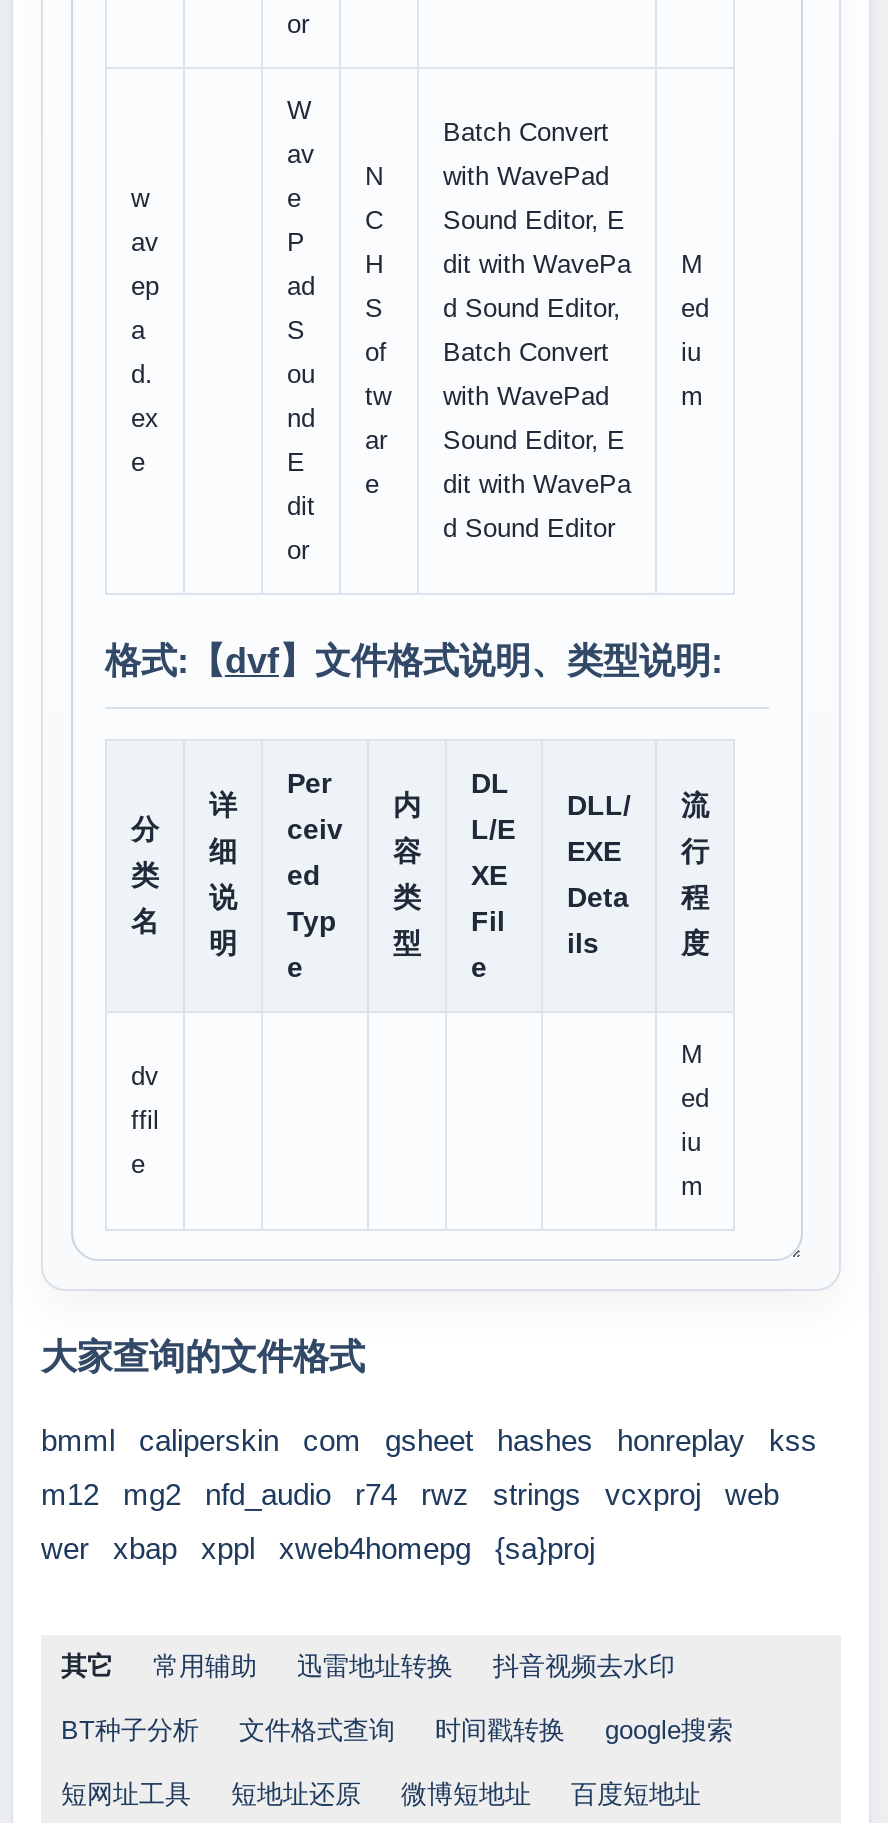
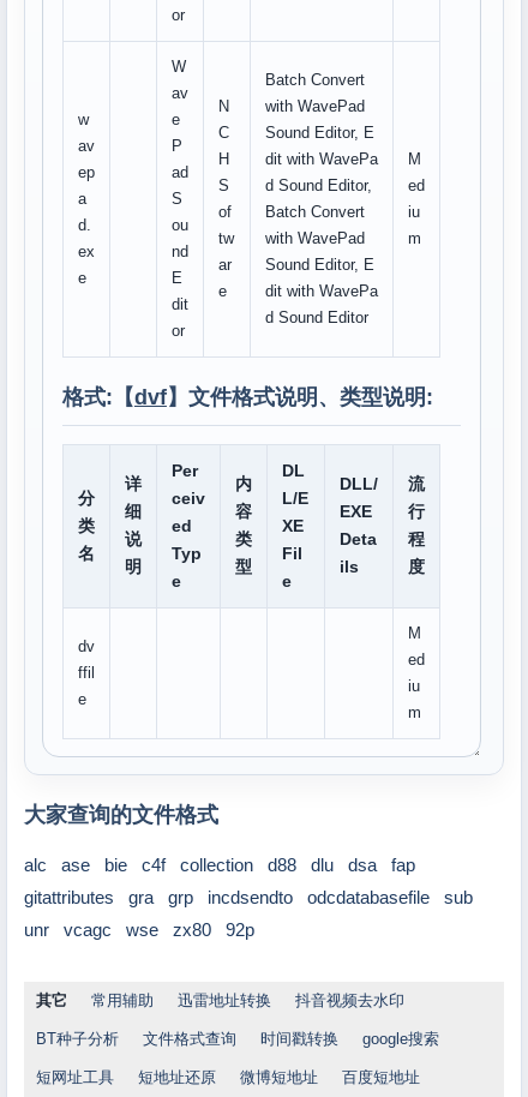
[41,1423,817,1457] bmml | caliperskin | com | gsheet | hashes | honreplay | kss -> [24,855,415,875] alc | ase | bie | c4f | collection | d88 | dlu | dsa | fap
[41,1477,779,1511] m12 | mg2 | nfd_audio | r74 | rwz | strings | vcxproj | web -> [24,887,473,907] gitattributes | gra | grp | incdsendto | odcdatabasefile | sub
[41,1531,595,1565] wer | xbap | xppl | xweb4homepg | {sa}proj -> [24,919,254,940] unr | vcagc | wse | zx80 | 92p

